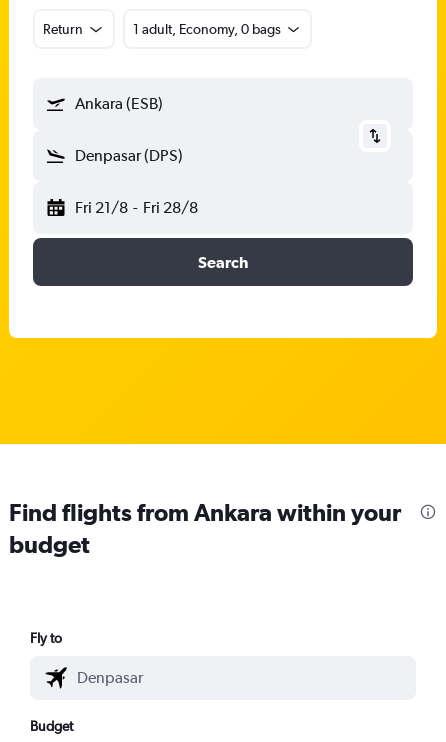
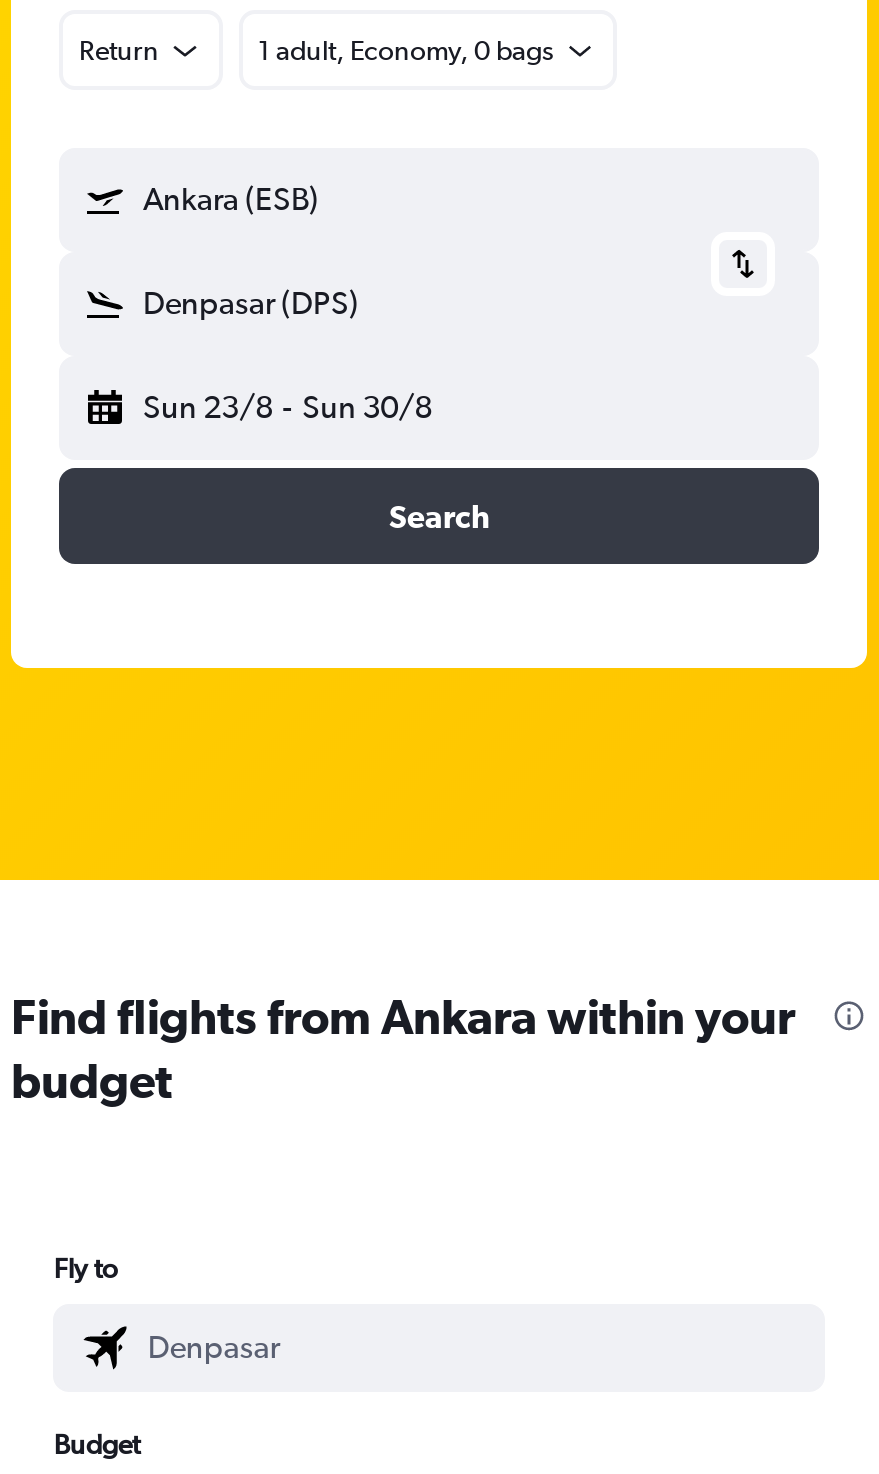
[75,198,198,217] Fri 21/8 - Fri 28/8 -> [143,388,432,426] Sun 23/8 - Sun 30/8

